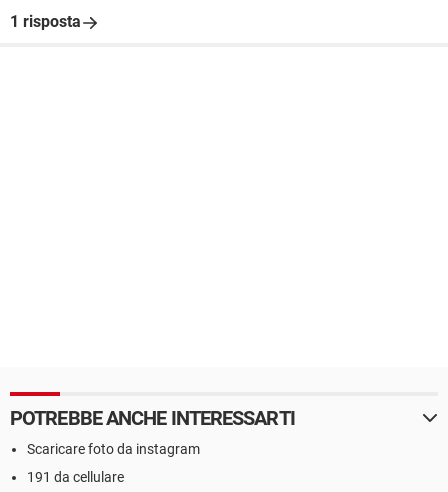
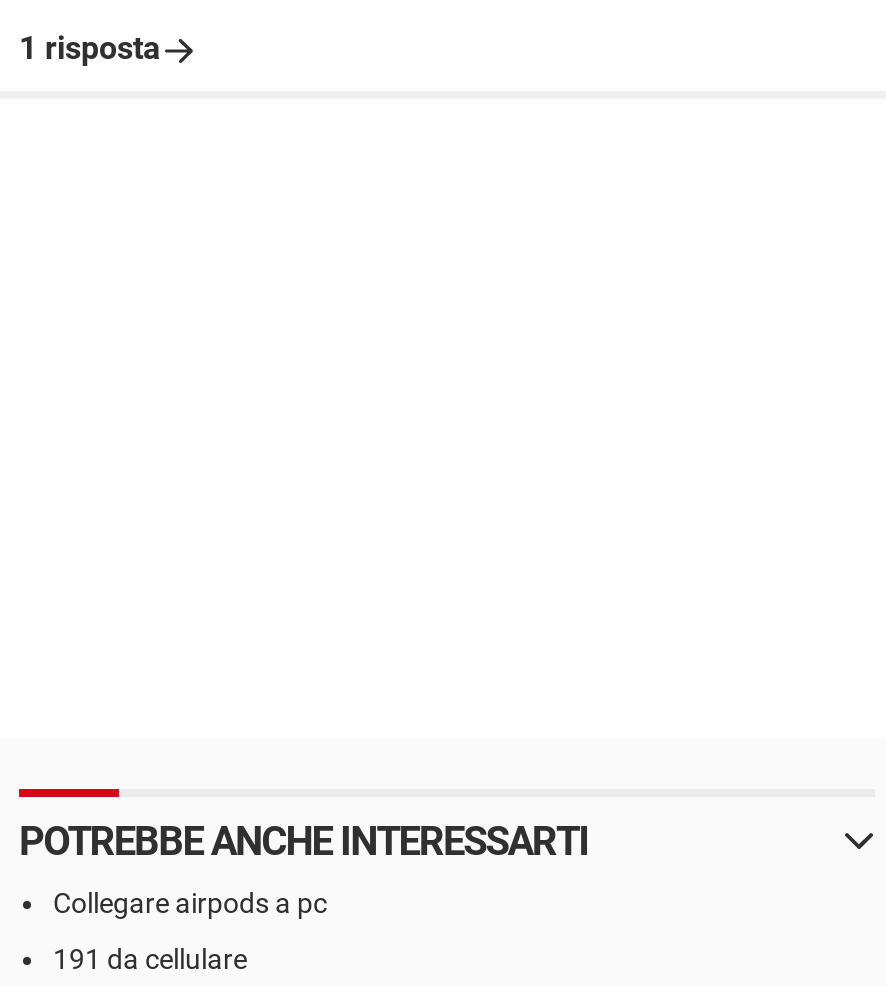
[27,441,200,457] Scaricare foto da instagram -> [53,887,327,919] Collegare airpods a pc

